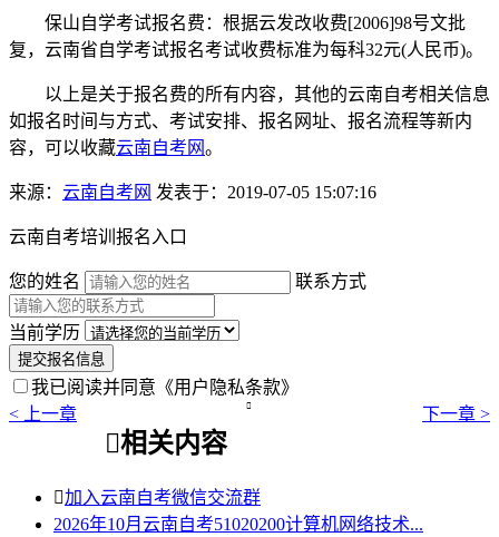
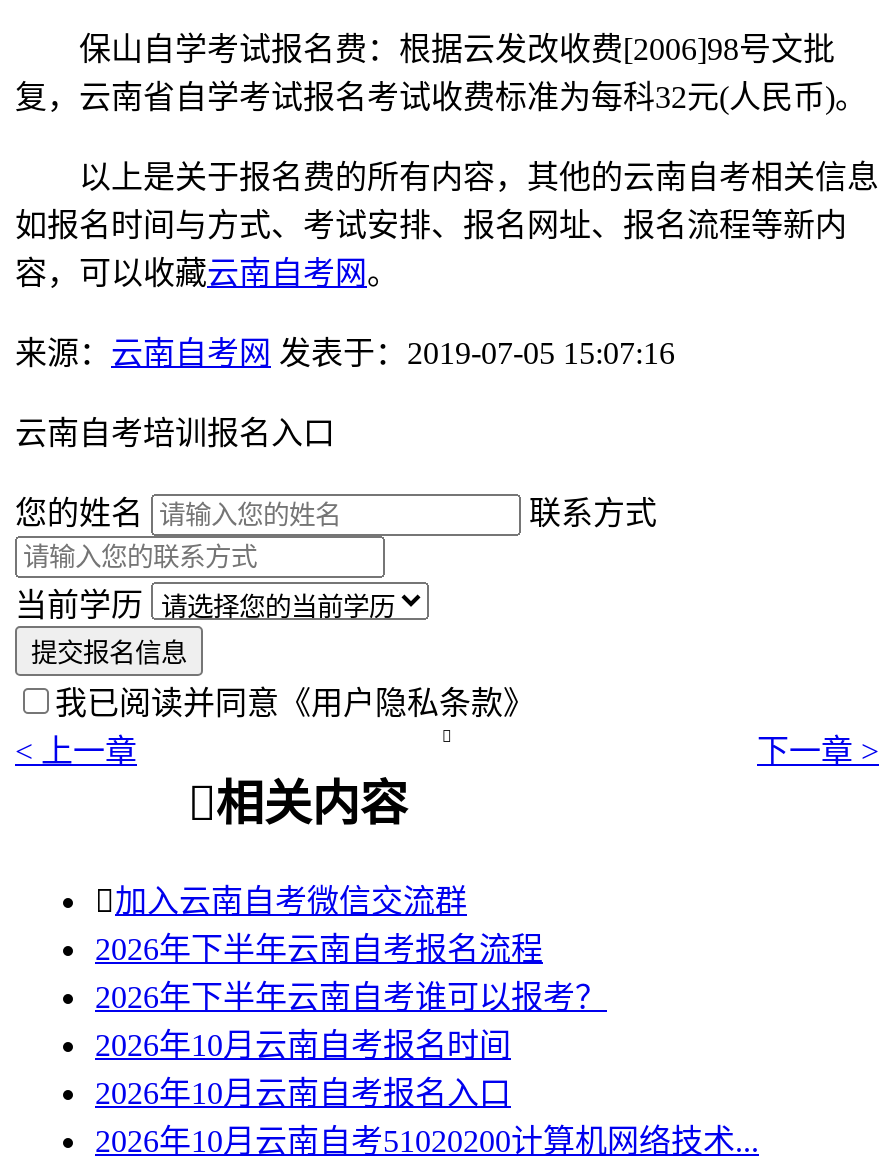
none -> [95,931,607,1109] 2026年下半年云南自考报名流程 | 2026年下半年云南自考谁可以报考？ | 2026年10月云南自考报名时间 | 2026年10月云南自考报名入口

